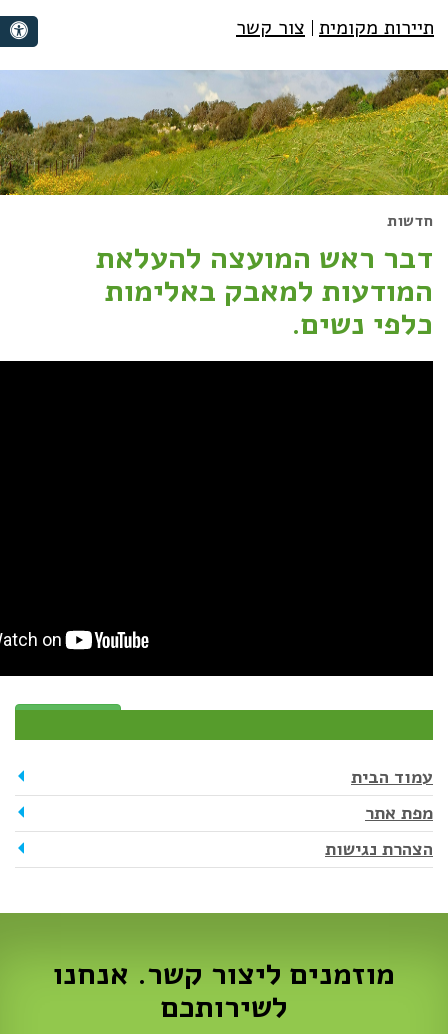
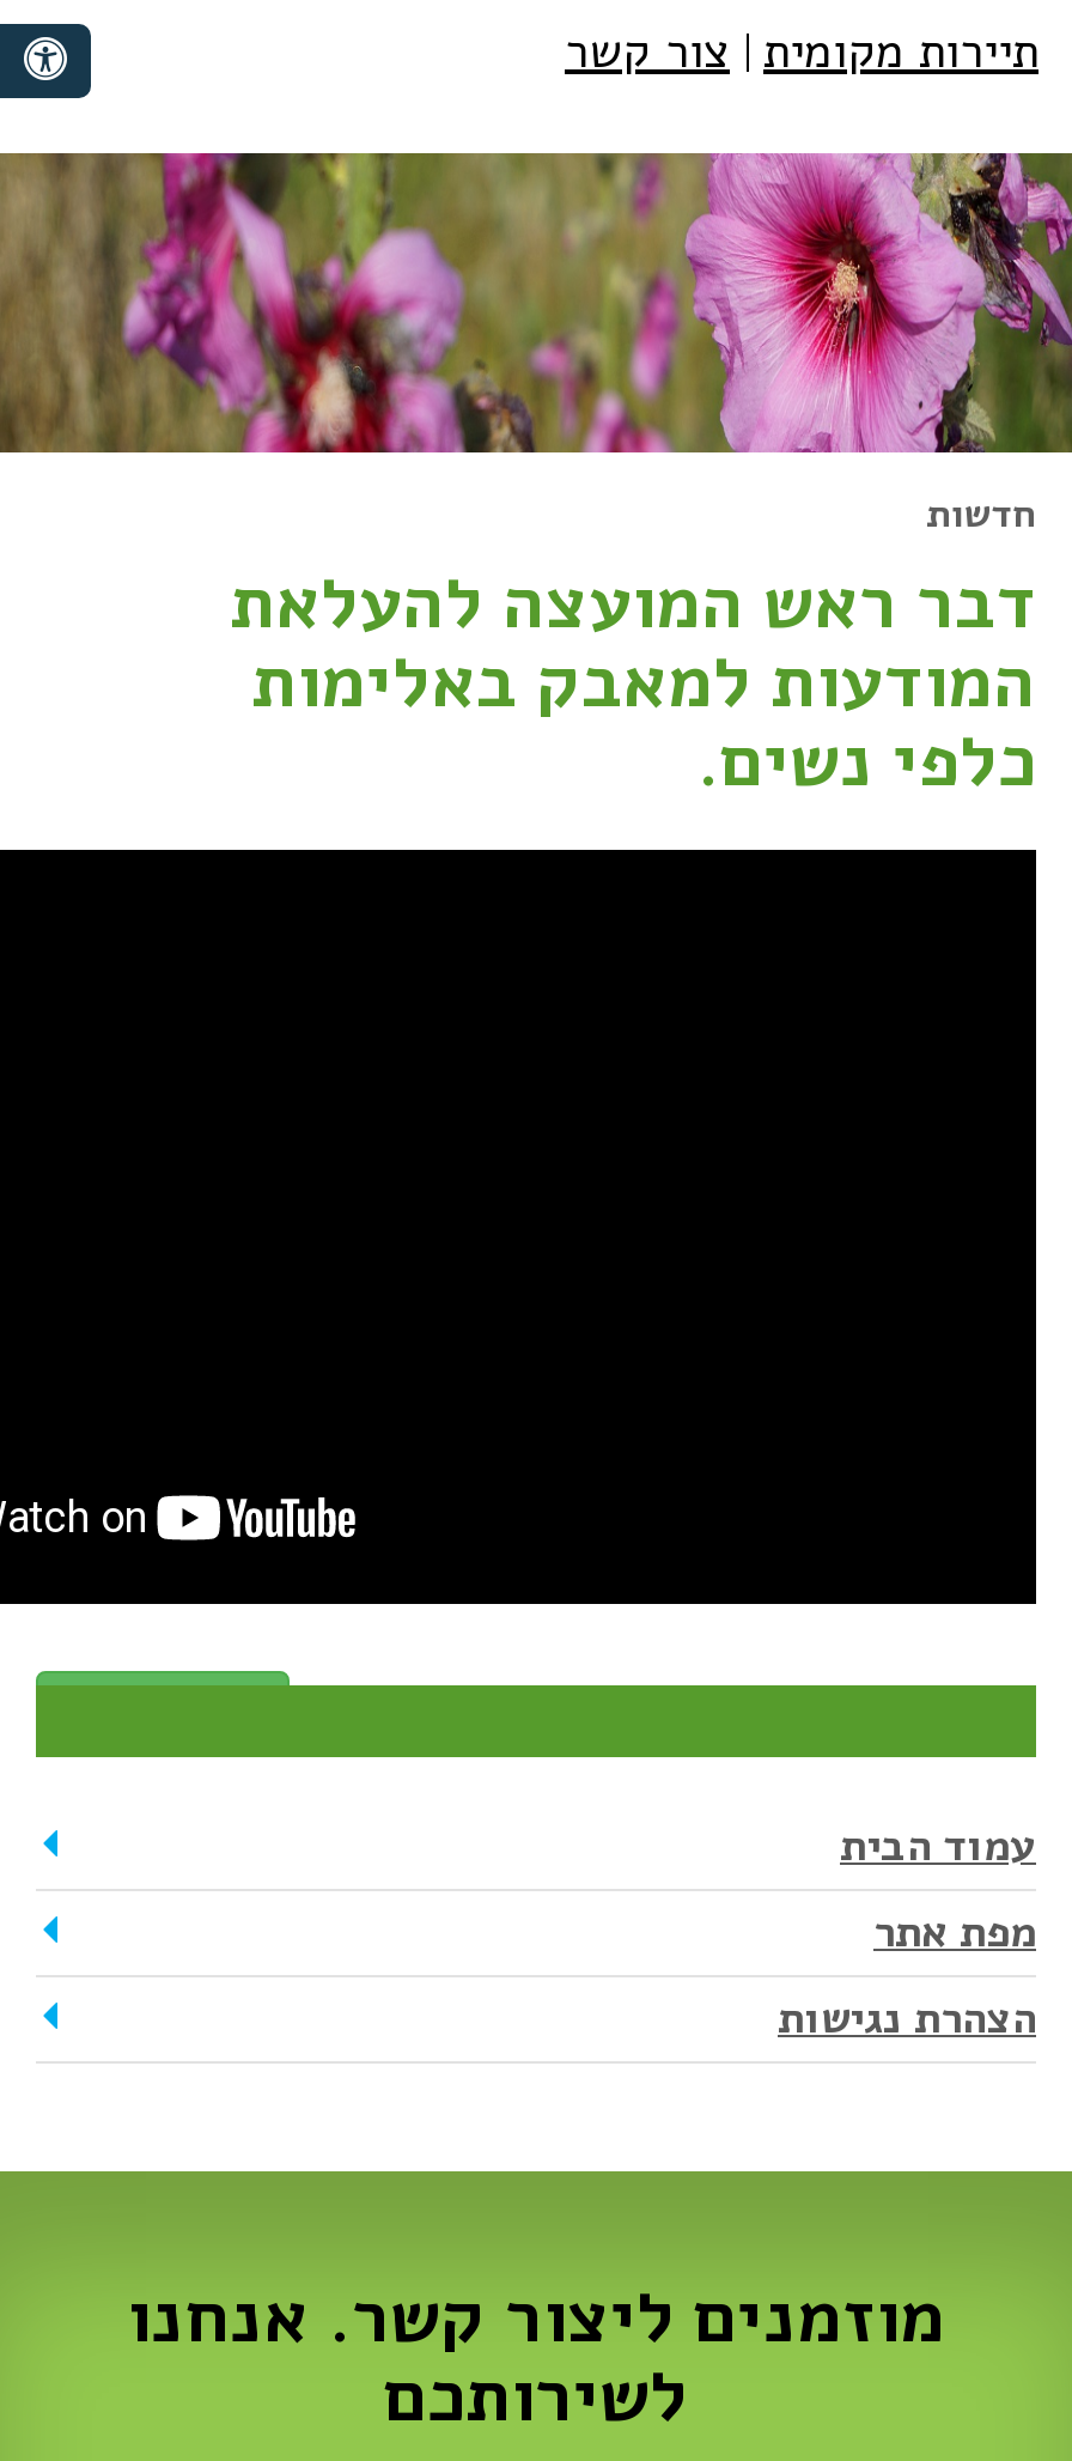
[3,69,445,196] [image] -> [7,151,1065,455] [image]

